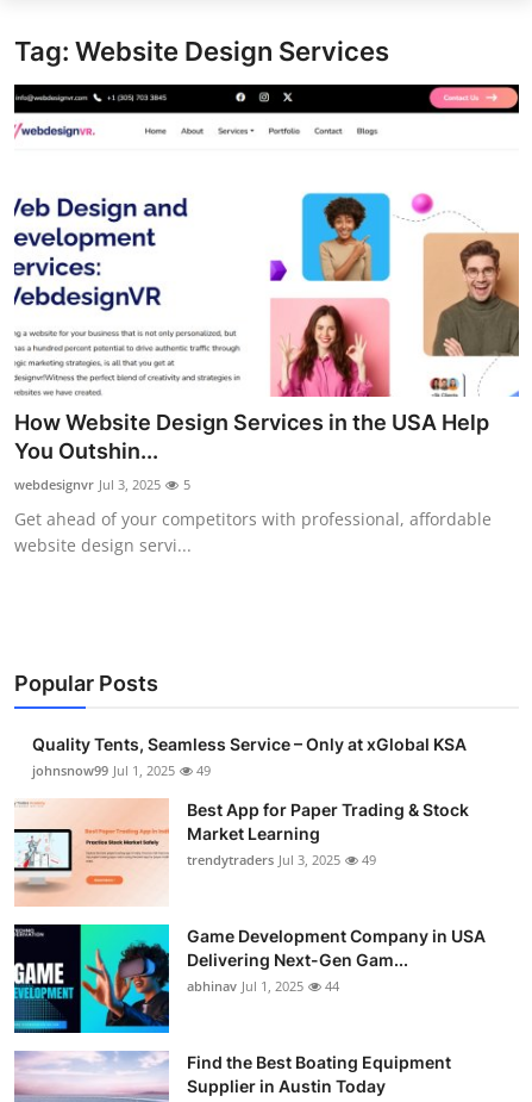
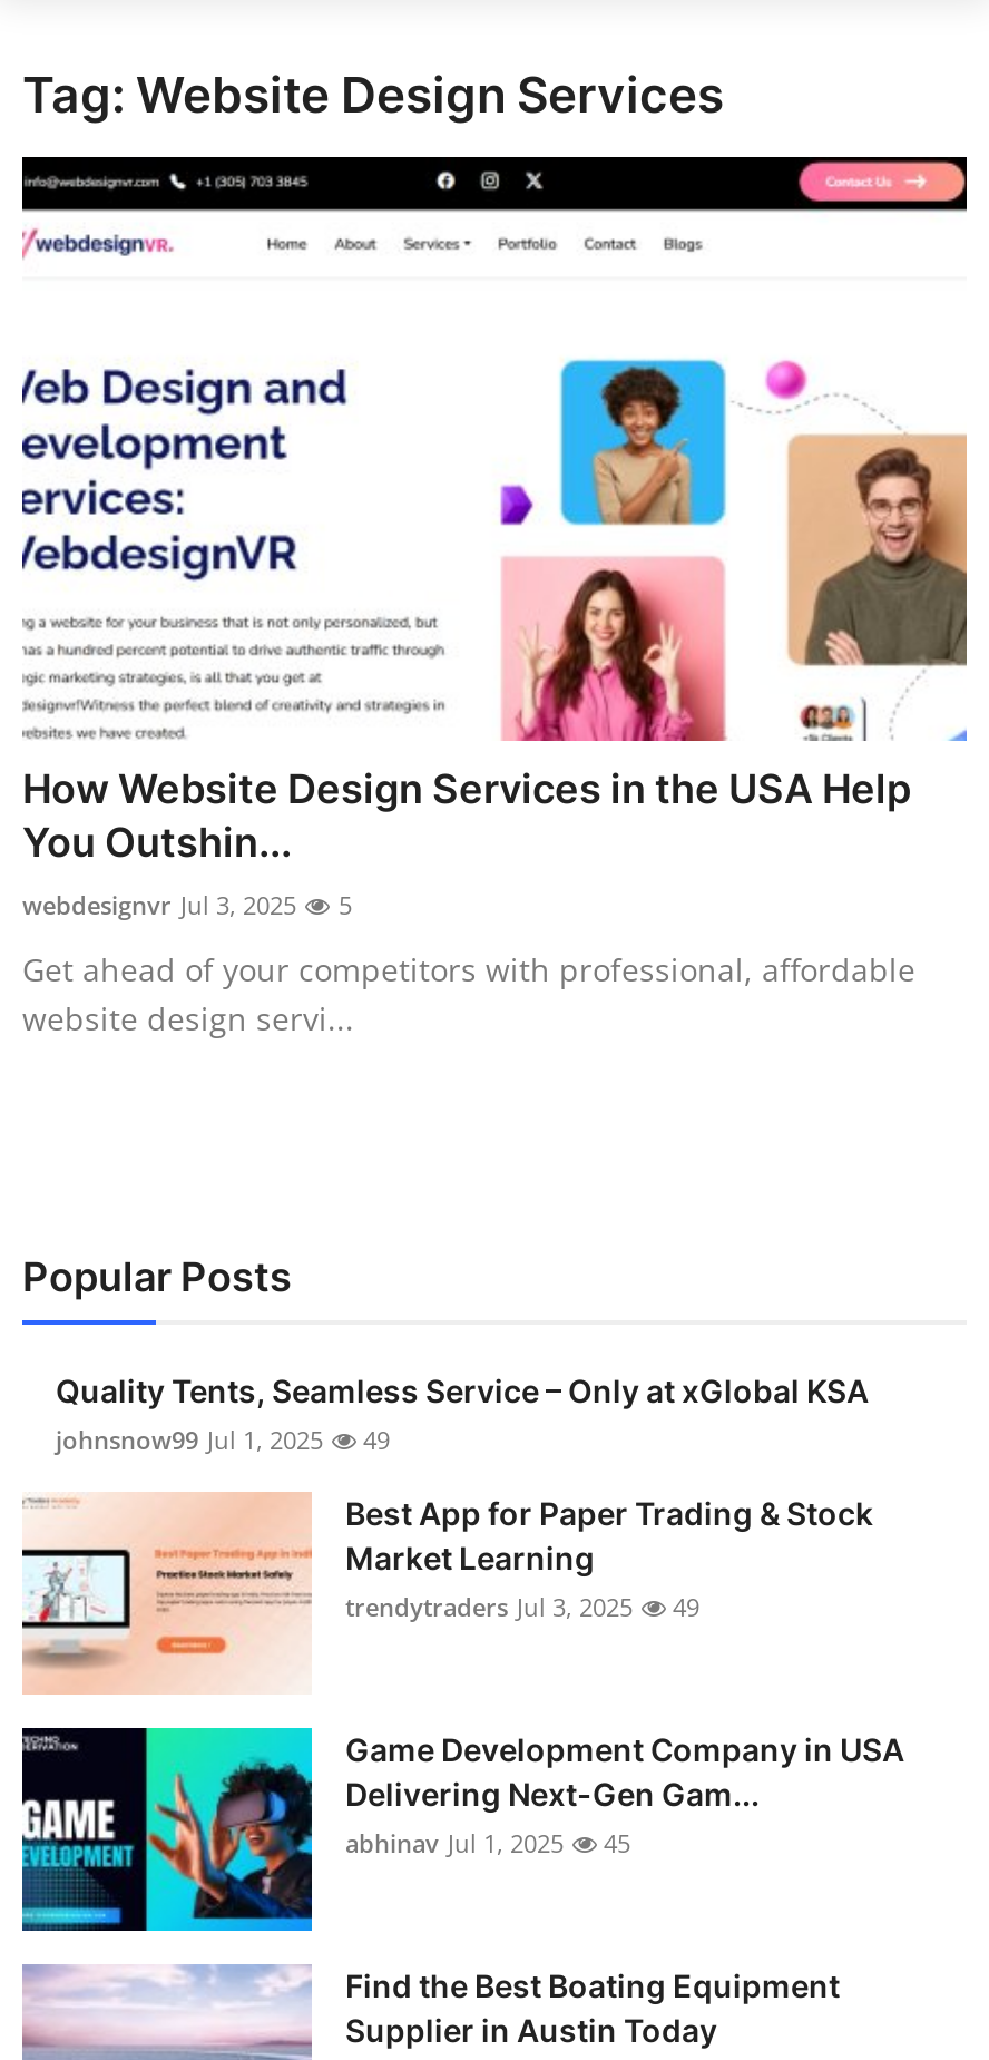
[187,978,339,995] abhinav Jul 1, 2025 44 -> [345,1827,630,1861] abhinav Jul 1, 2025 45

